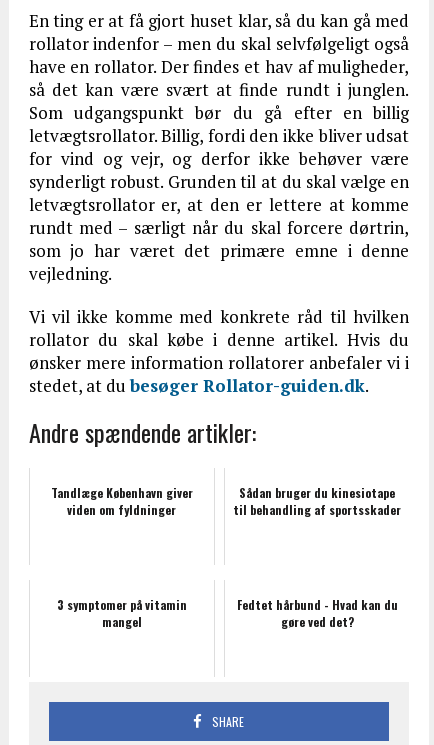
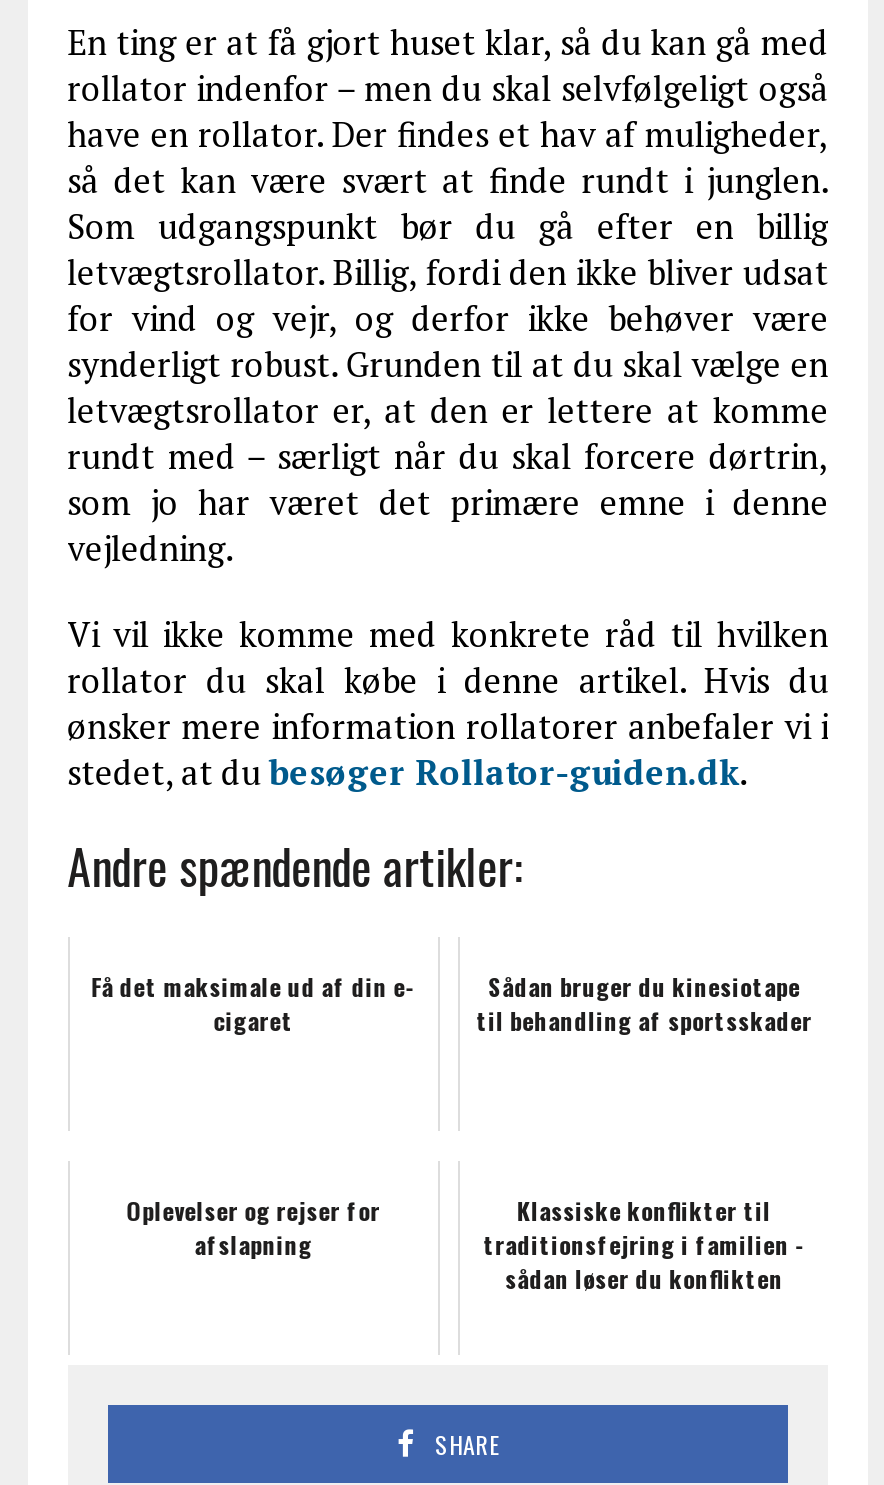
[51,484,193,518] Tandlæge København giver | viden om fyldninger -> [92,969,416,1037] Få det maksimale ud af din e- | cigaret
[57,596,187,630] 3 symptomer på vitamin | mangel -> [127,1193,381,1261] Oplevelser og rejser for | afslapning
[237,596,398,630] Fedtet hårbund - Hvad kan du | gøre ved det? -> [483,1193,805,1295] Klassiske konflikter til | traditionsfejring i familien - | sådan løser du konflikten

